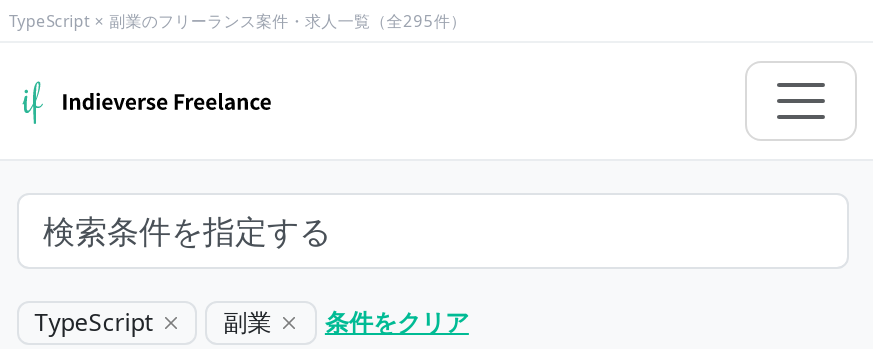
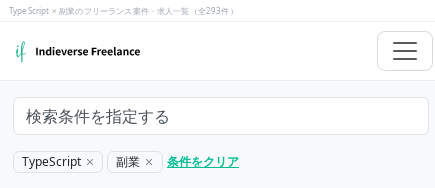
[9,9,467,31] TypeScript × 副業のフリーランス案件・求人一覧（全295件） -> [9,5,238,16] TypeScript × 副業のフリーランス案件・求人一覧（全293件）

